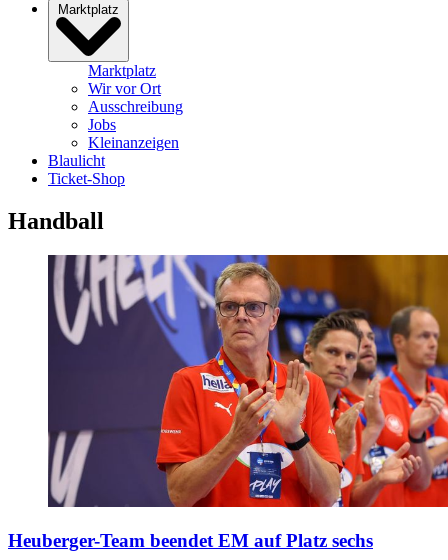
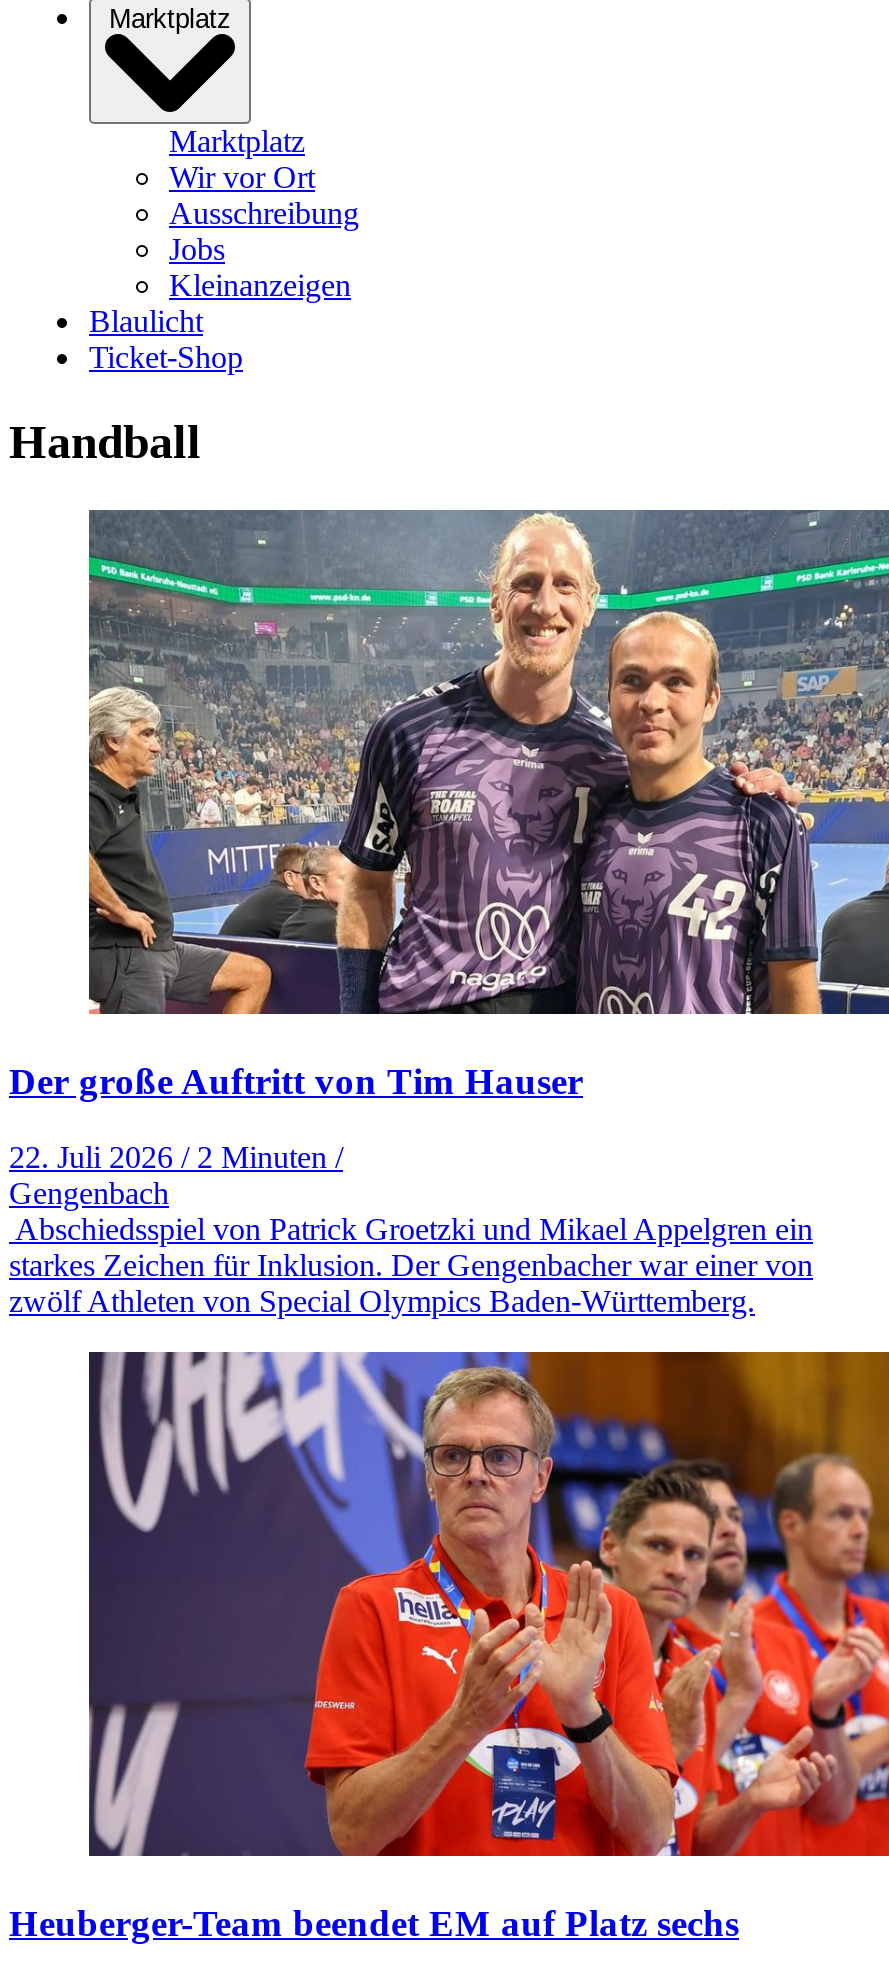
none -> [9,508,883,1319] [image] | Der große Auftritt von Tim Hauser | 22. Juli 2026 / 2 Minuten / | Gengenbach | Abschiedsspiel von Patrick Groetzki und Mikael Appelgren ein | starkes Zeichen für Inklusion. Der Gengenbacher war einer von | zwölf Athleten von Special Olympics Baden-Württemberg.

